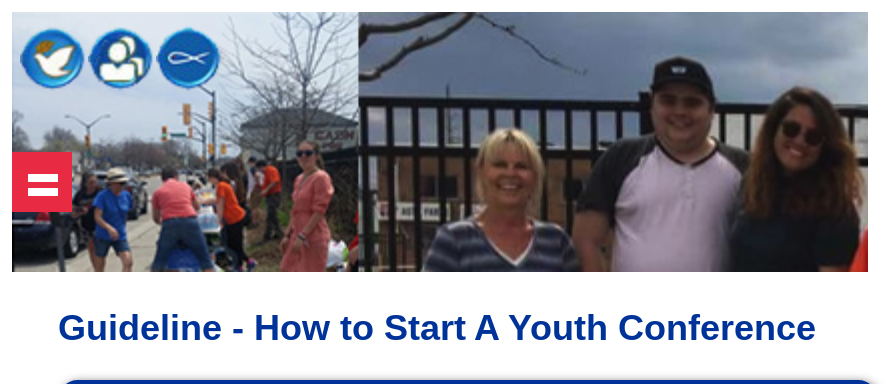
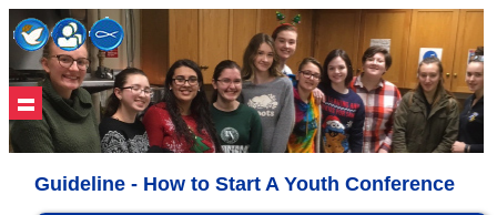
[10,10,870,274] [image] -> [8,8,485,154] [image]

